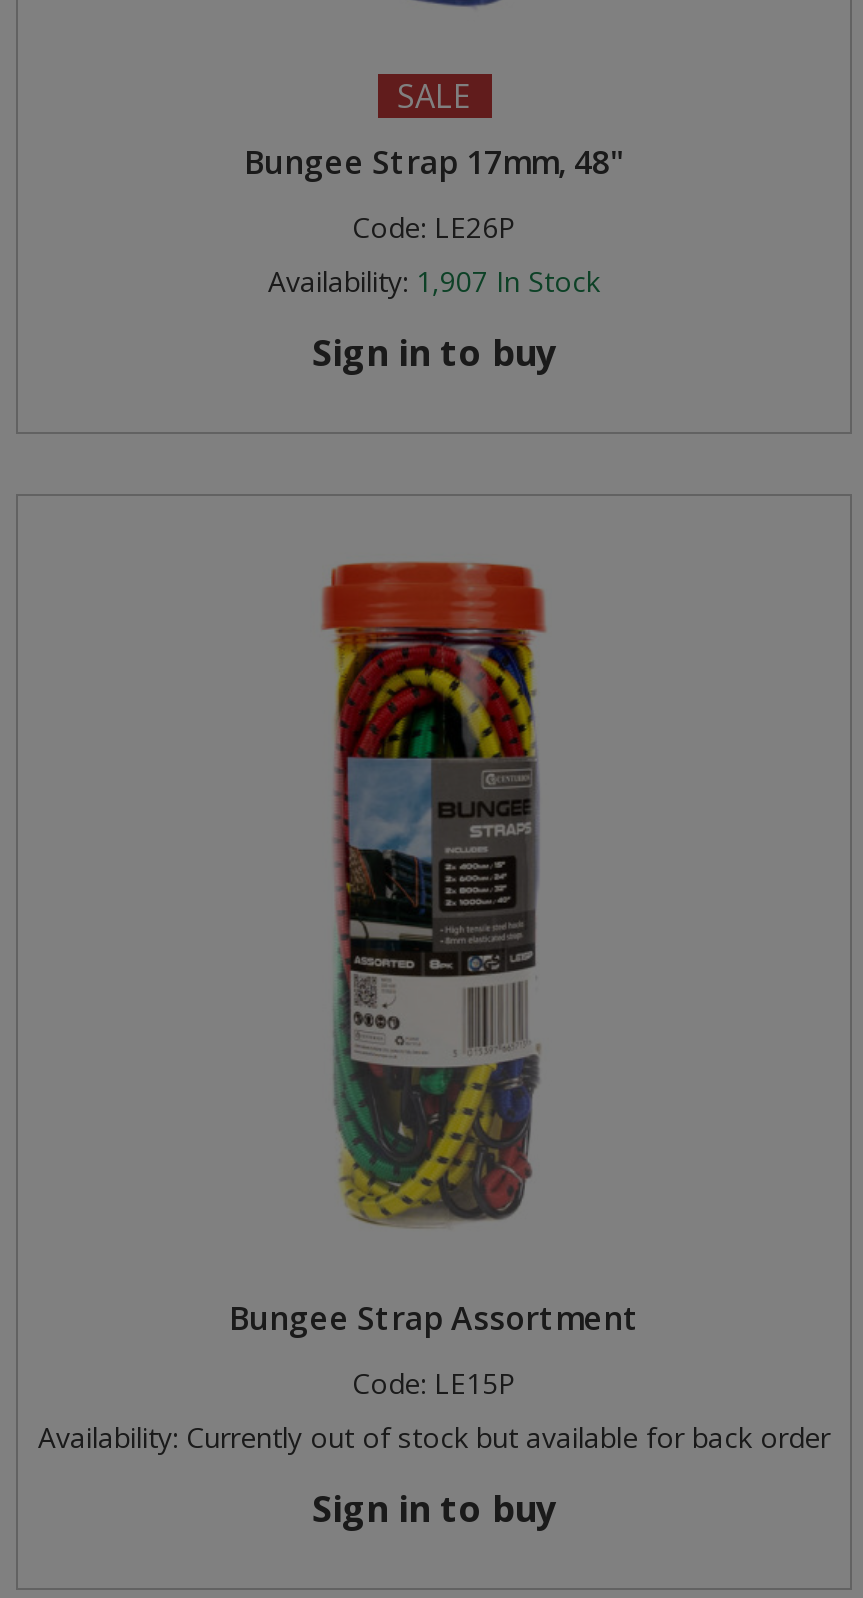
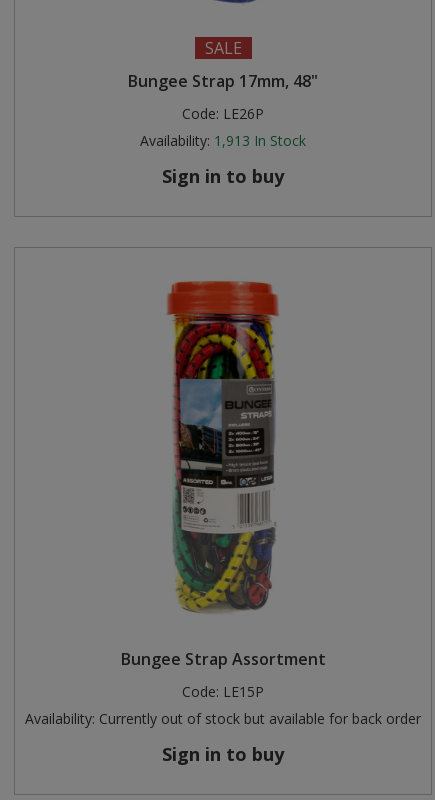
[268,262,600,300] Availability: 1,907 In Stock -> [140,131,306,150] Availability: 1,913 In Stock

